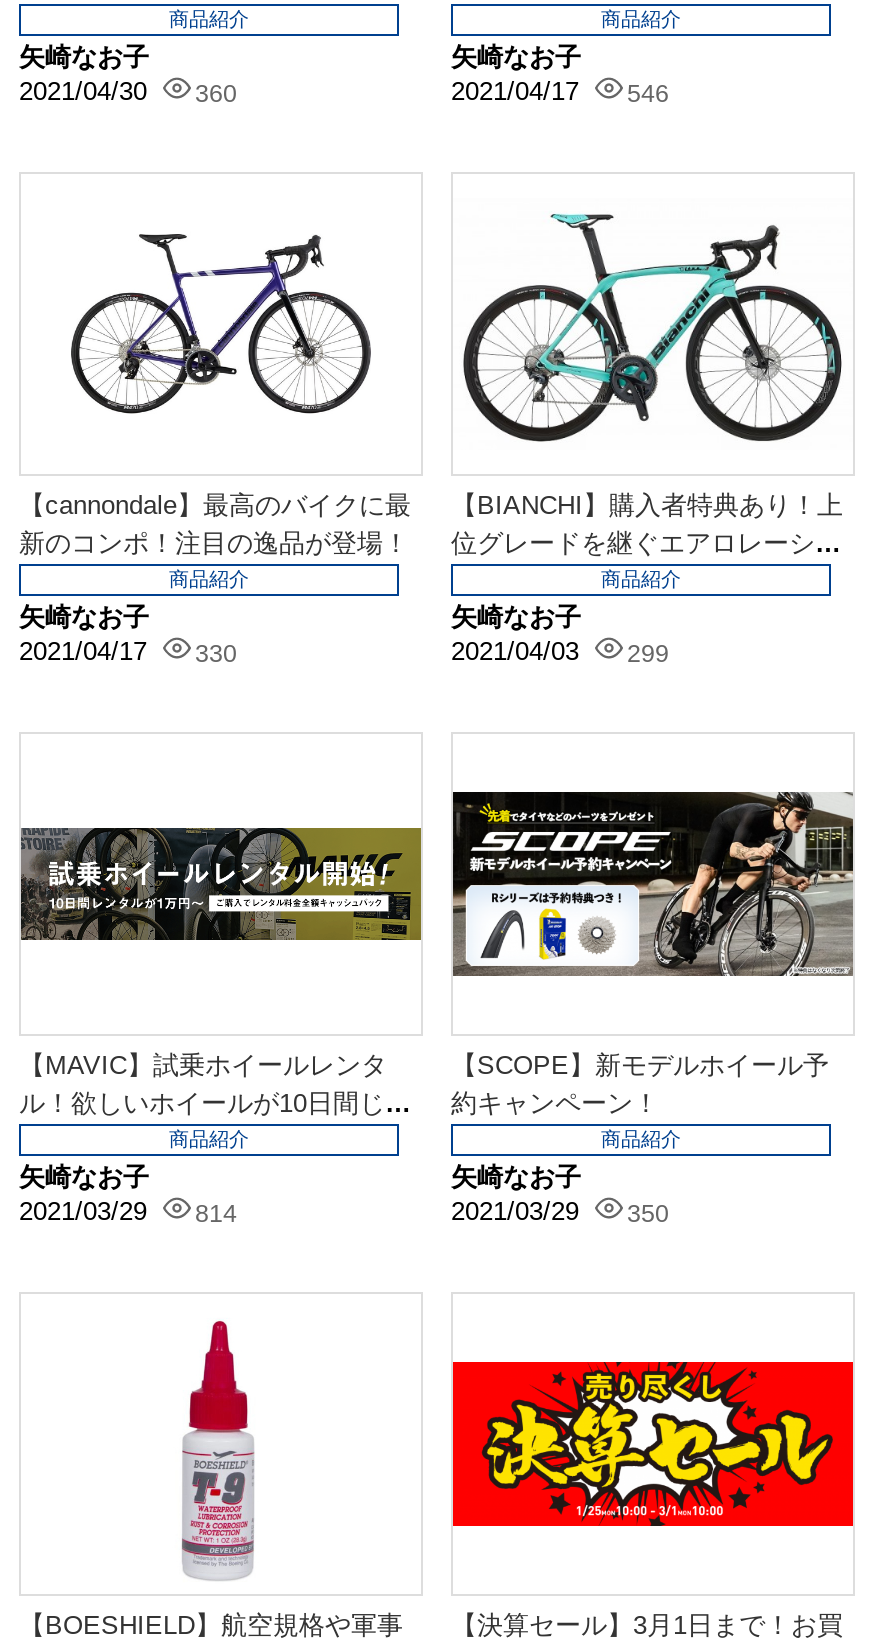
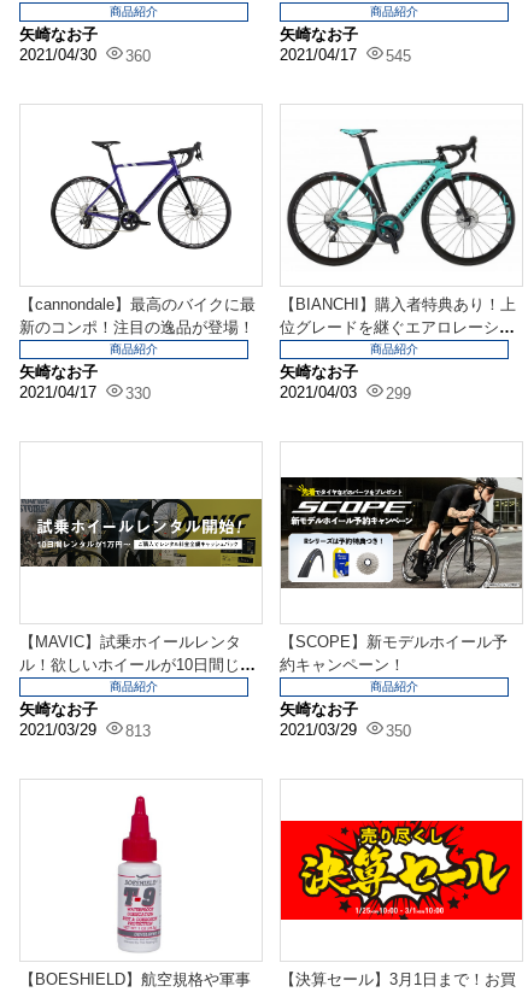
[451,76,669,108] 2021/04/17 546 -> [280,46,411,65] 2021/04/17 545
[19,1196,237,1228] 2021/03/29 814 -> [19,721,151,740] 2021/03/29 813

